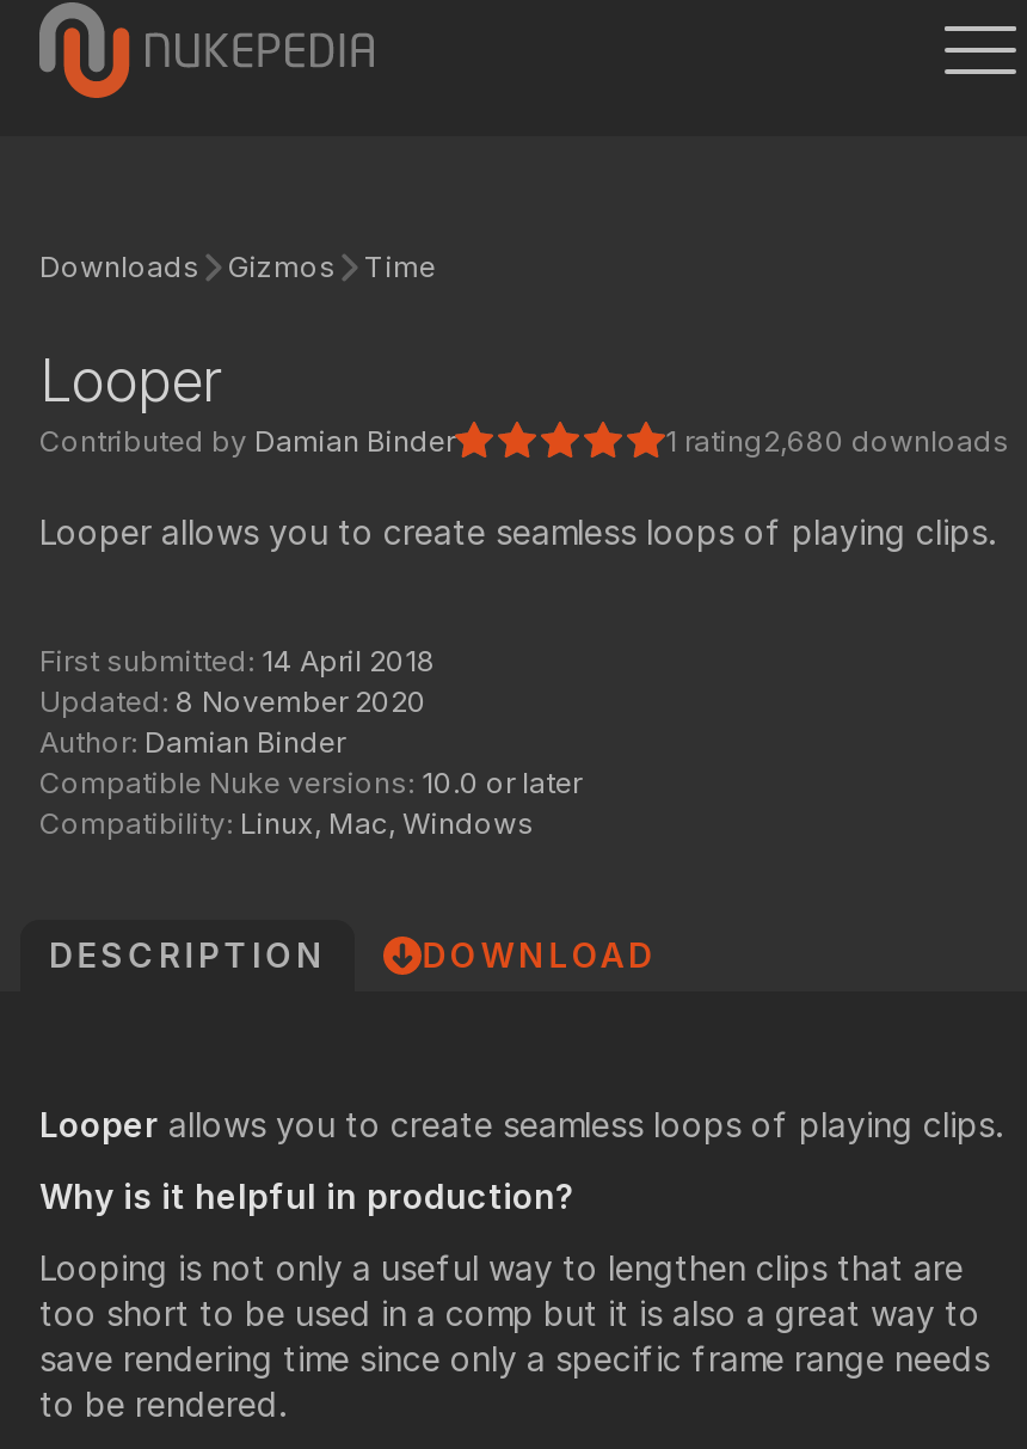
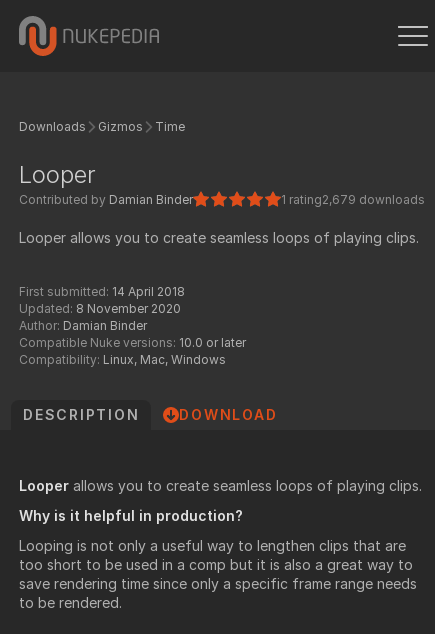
[665,423,1009,459] 1 rating2,680 downloads -> [281,192,425,207] 1 rating2,679 downloads

